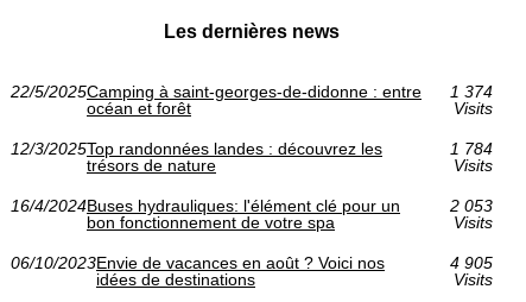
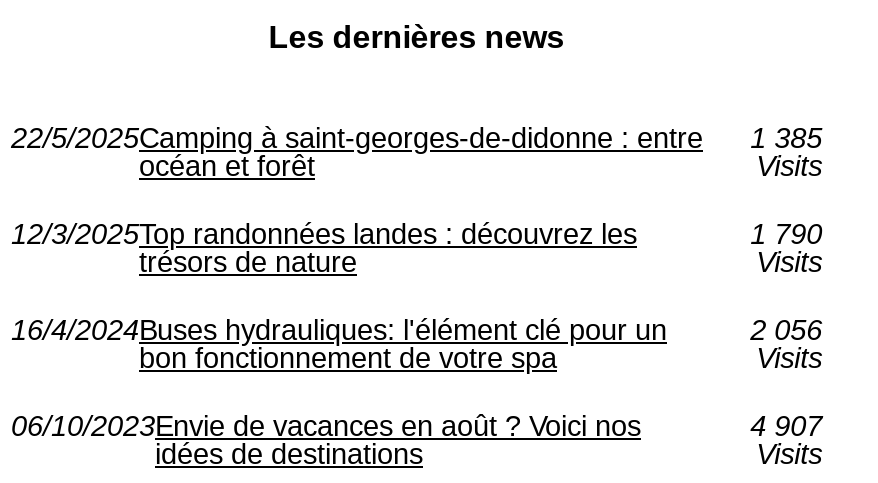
[11,82,492,101] 22/5/2025Camping à saint-georges-de-didonne : entre 1 374 -> [11,122,822,154] 22/5/2025Camping à saint-georges-de-didonne : entre 1 385
[450,139,492,158] 1 784 -> [750,218,822,250] 1 790
[450,196,492,215] 2 053 -> [750,314,822,346] 2 056
[450,253,492,272] 4 905 -> [750,410,822,442] 4 907

